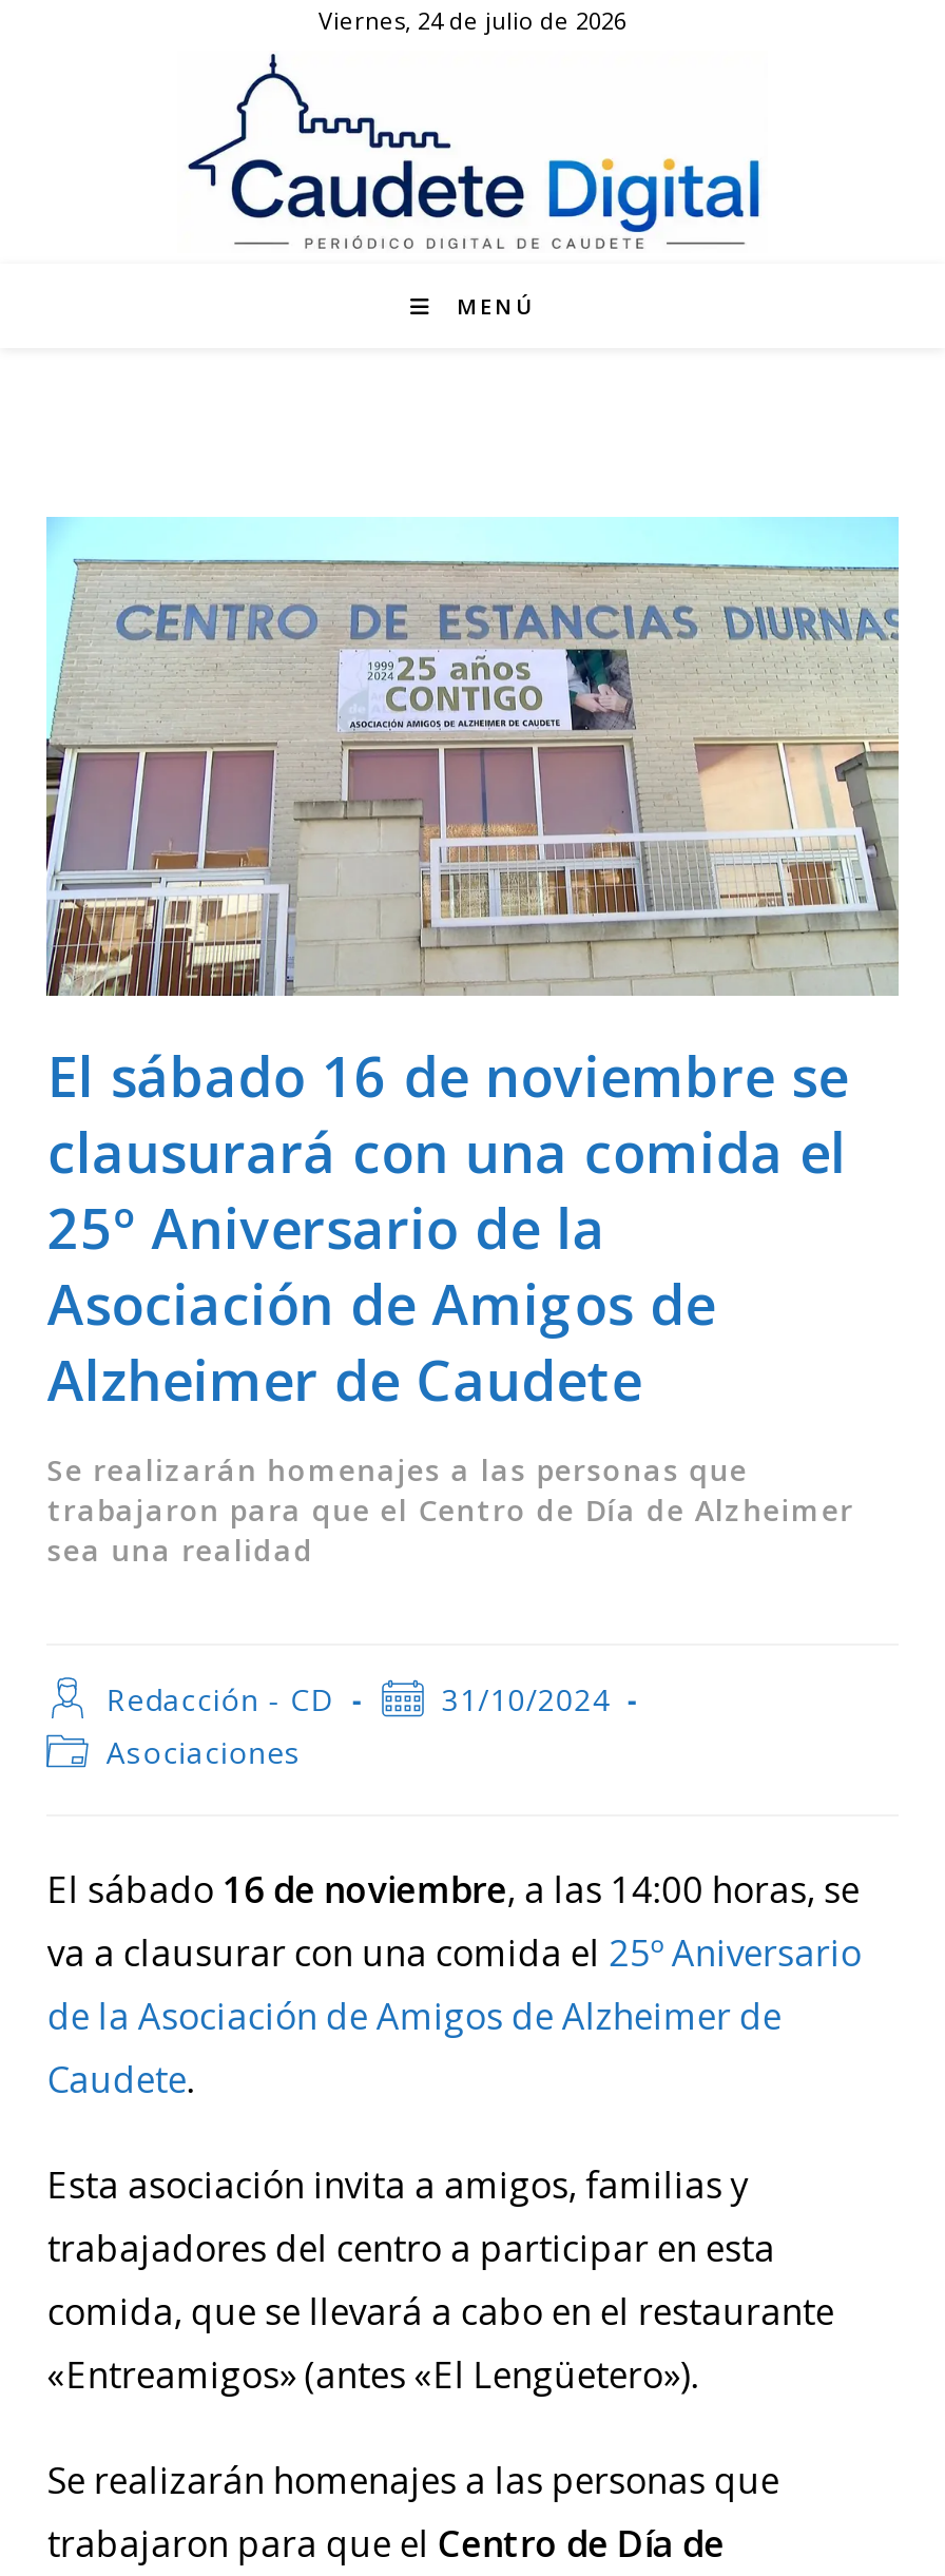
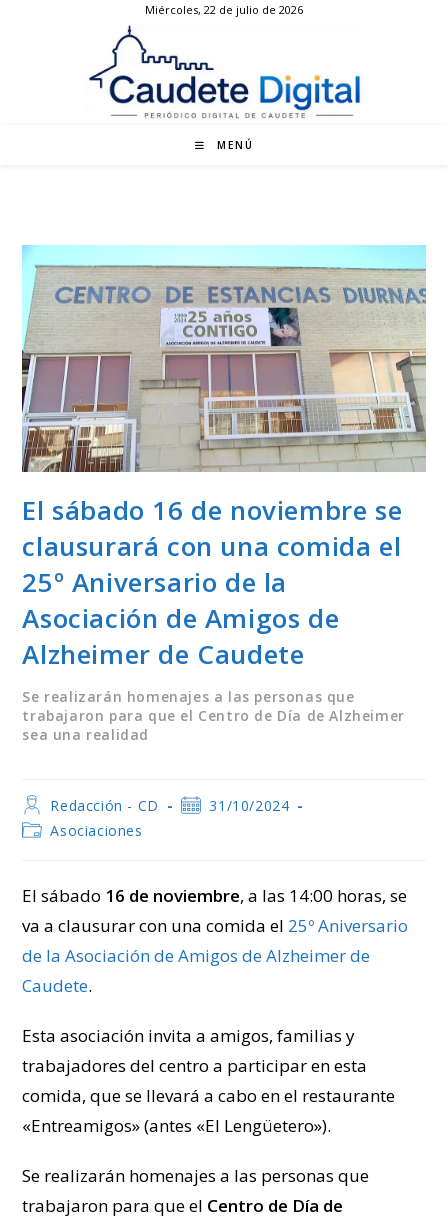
[319,4,626,36] Viernes, 24 de julio de 2026 -> [145,2,303,17] Miércoles, 22 de julio de 2026

